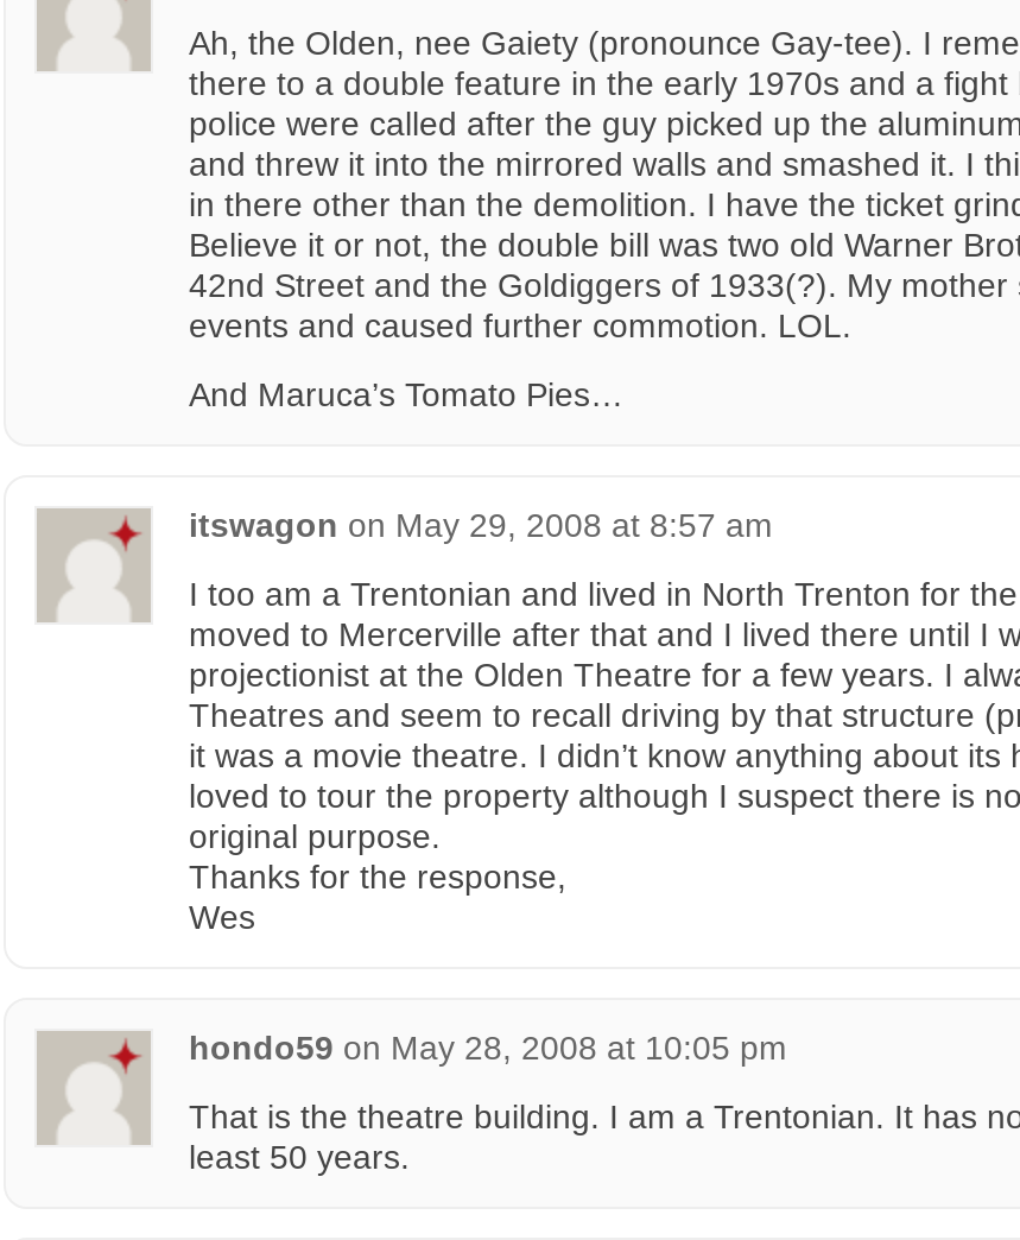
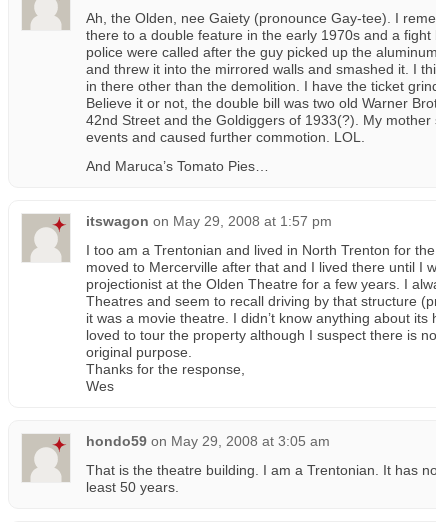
[189,506,773,544] itswagon on May 29, 2008 at 8:57 am -> [86,213,332,229] itswagon on May 29, 2008 at 1:57 pm
[189,1029,787,1067] hondo59 on May 28, 2008 at 10:05 pm -> [86,433,330,449] hondo59 on May 29, 2008 at 3:05 am

